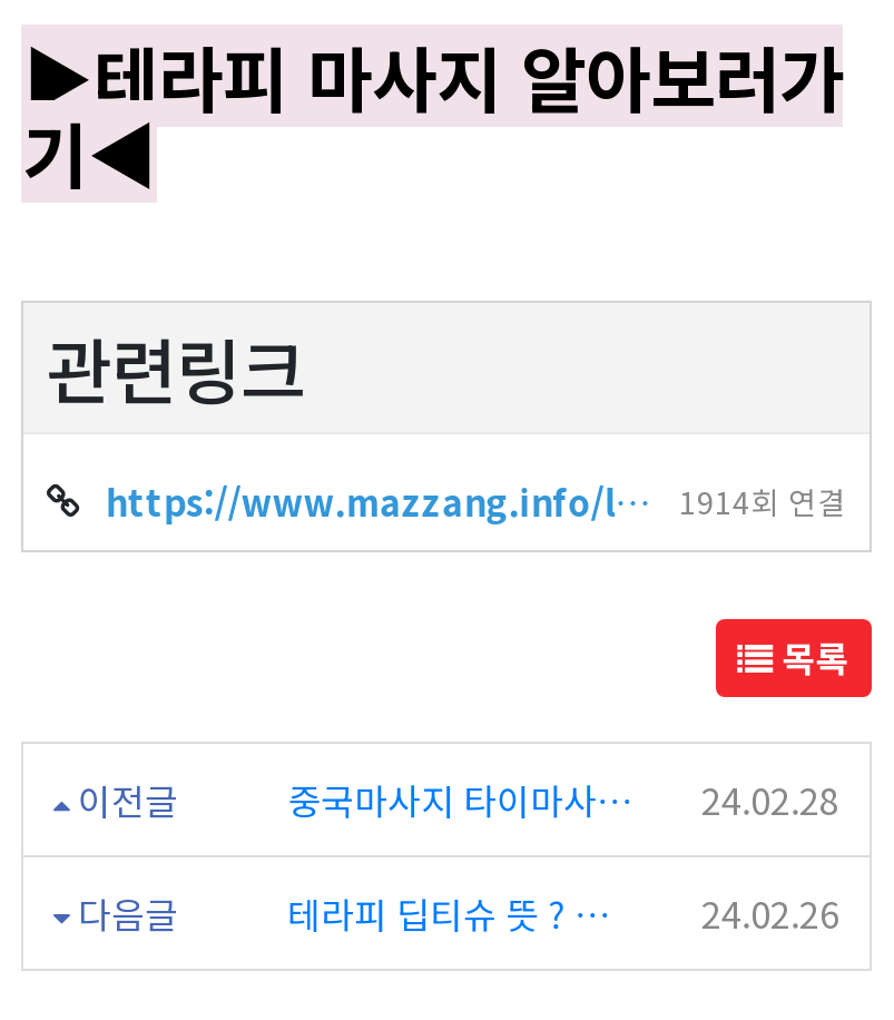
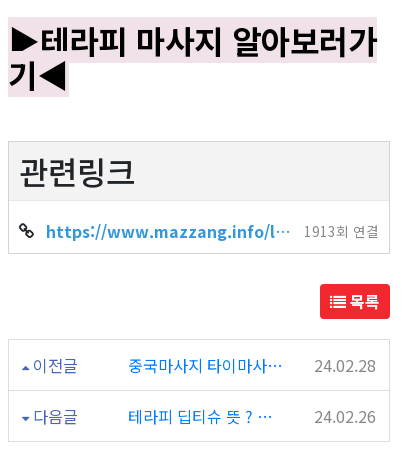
[679,478,846,522] 1914회 연결 -> [303,221,378,241] 1913회 연결

